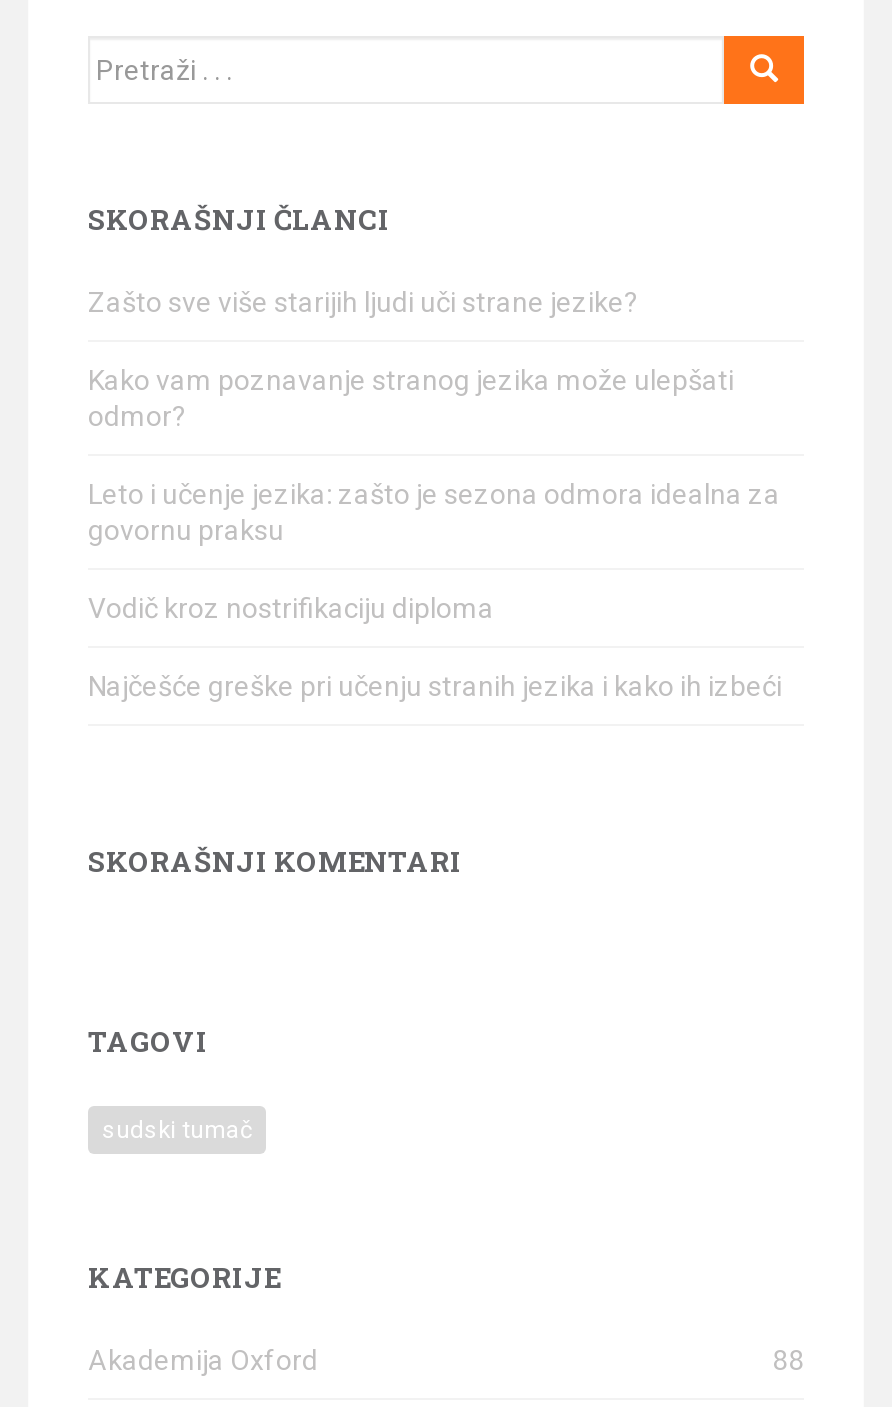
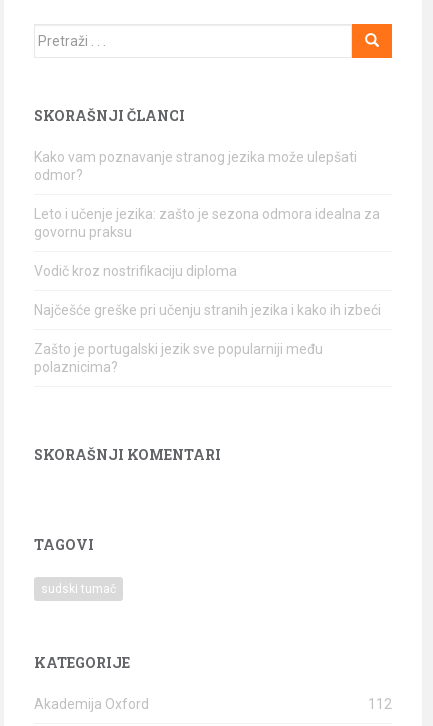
[88,285,638,317] Zašto sve više starijih ljudi uči strane jezike? -> none
moved [88,363,782,701] -> [34,148,381,317]: Kako vam poznavanje stranog jezika može ulepšati | odmor? | Leto i učenje jezika: zašto je sezona odmora idealna za | govornu praksu | Vodič kroz nostrifikaciju diploma | Najčešće greške pri učenju stranih jezika i kako ih izbeći
none -> [34,340,323,374] Zašto je portugalski jezik sve popularniji među | polaznicima?
[772,1343,804,1375] 88 -> [368,695,392,711] 112

